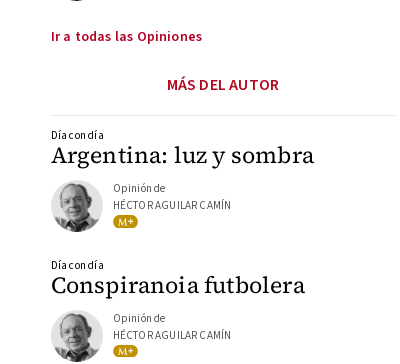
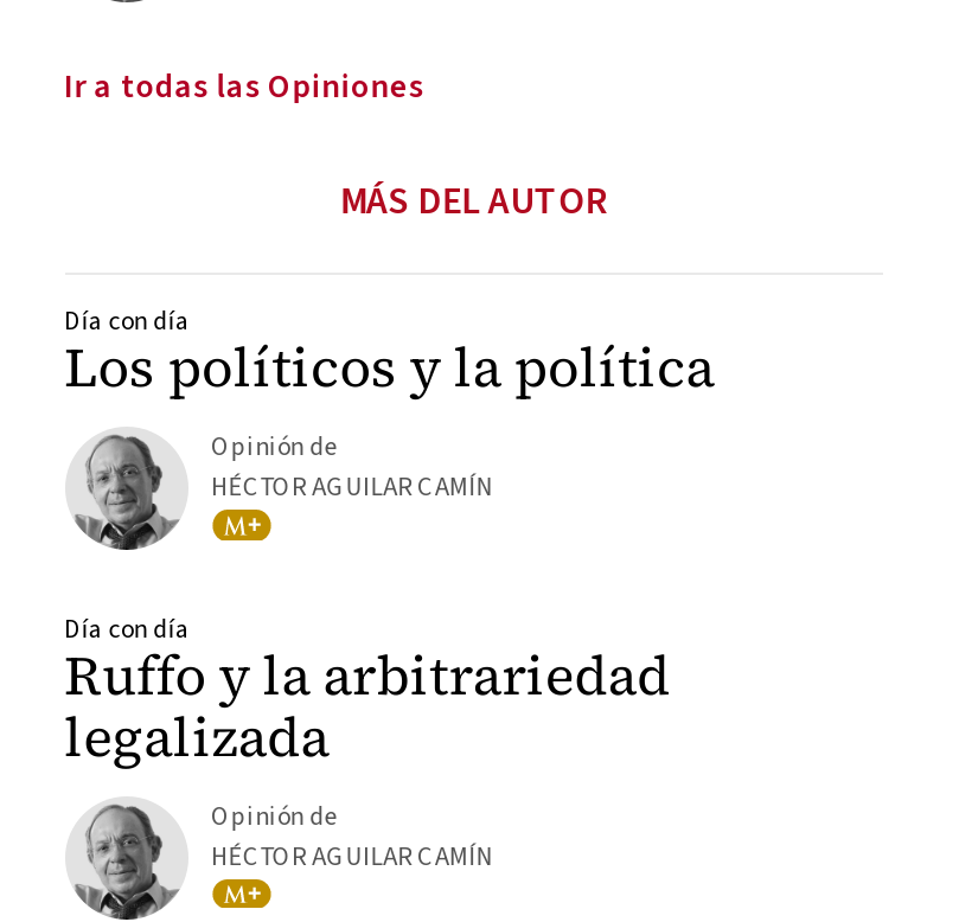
[50,139,314,171] Argentina: luz y sombra -> [64,330,715,406] Los políticos y la política
[50,269,305,301] Conspiranoia futbolera -> [64,637,670,774] Ruffo y la arbitrariedad | legalizada

